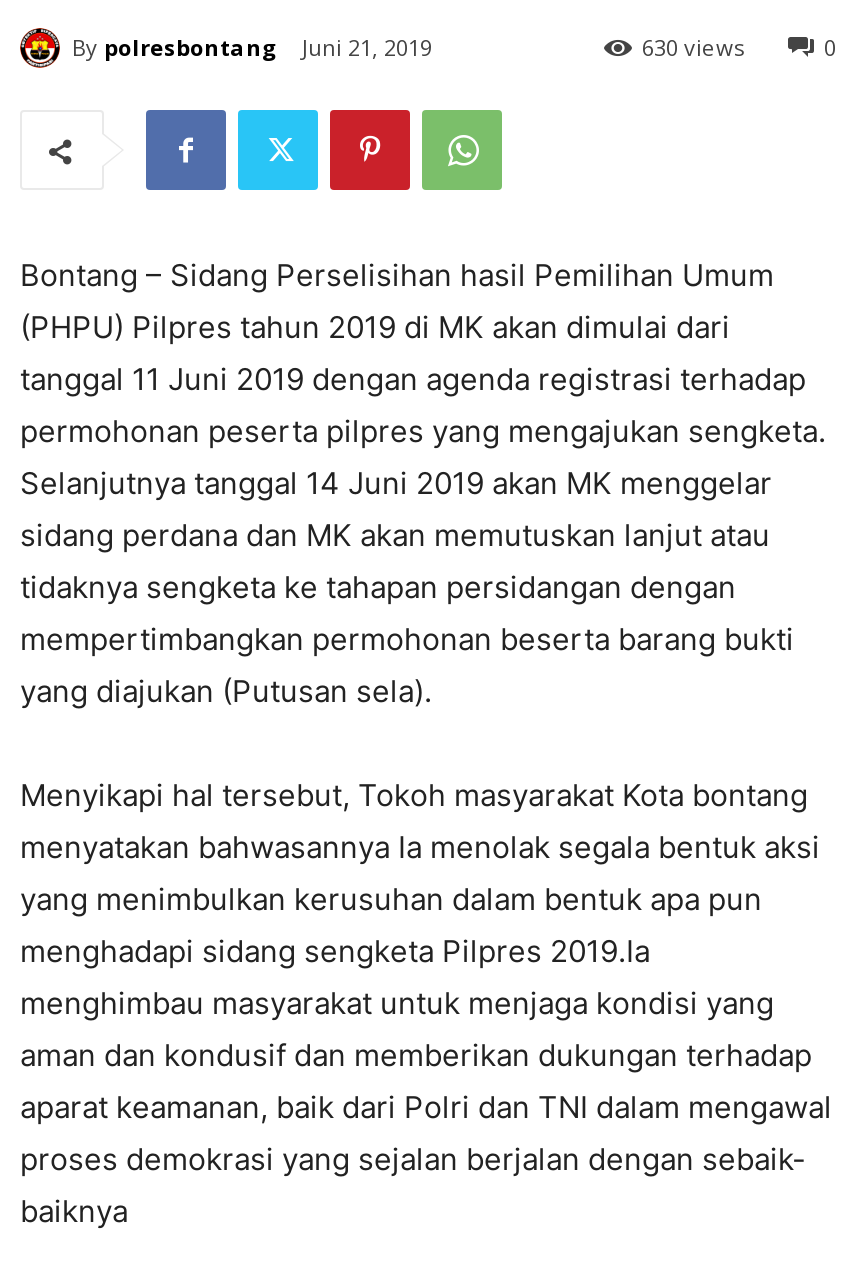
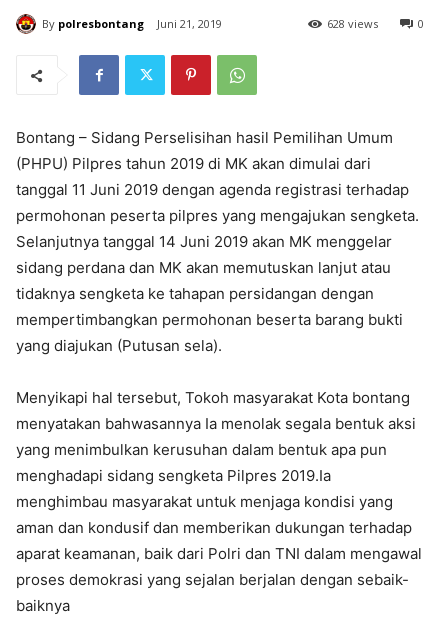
[642,32,744,62] 630 views -> [327,16,378,31] 628 views

